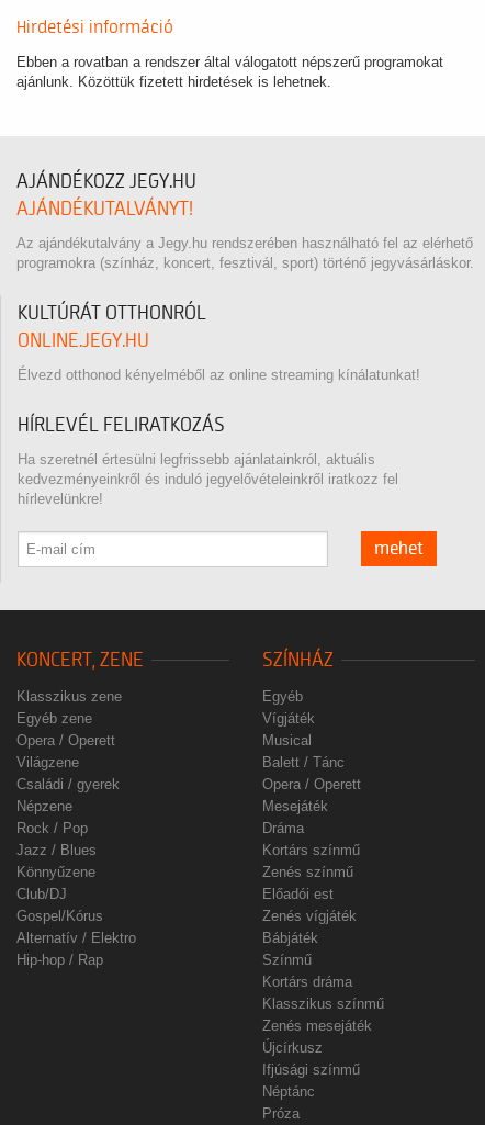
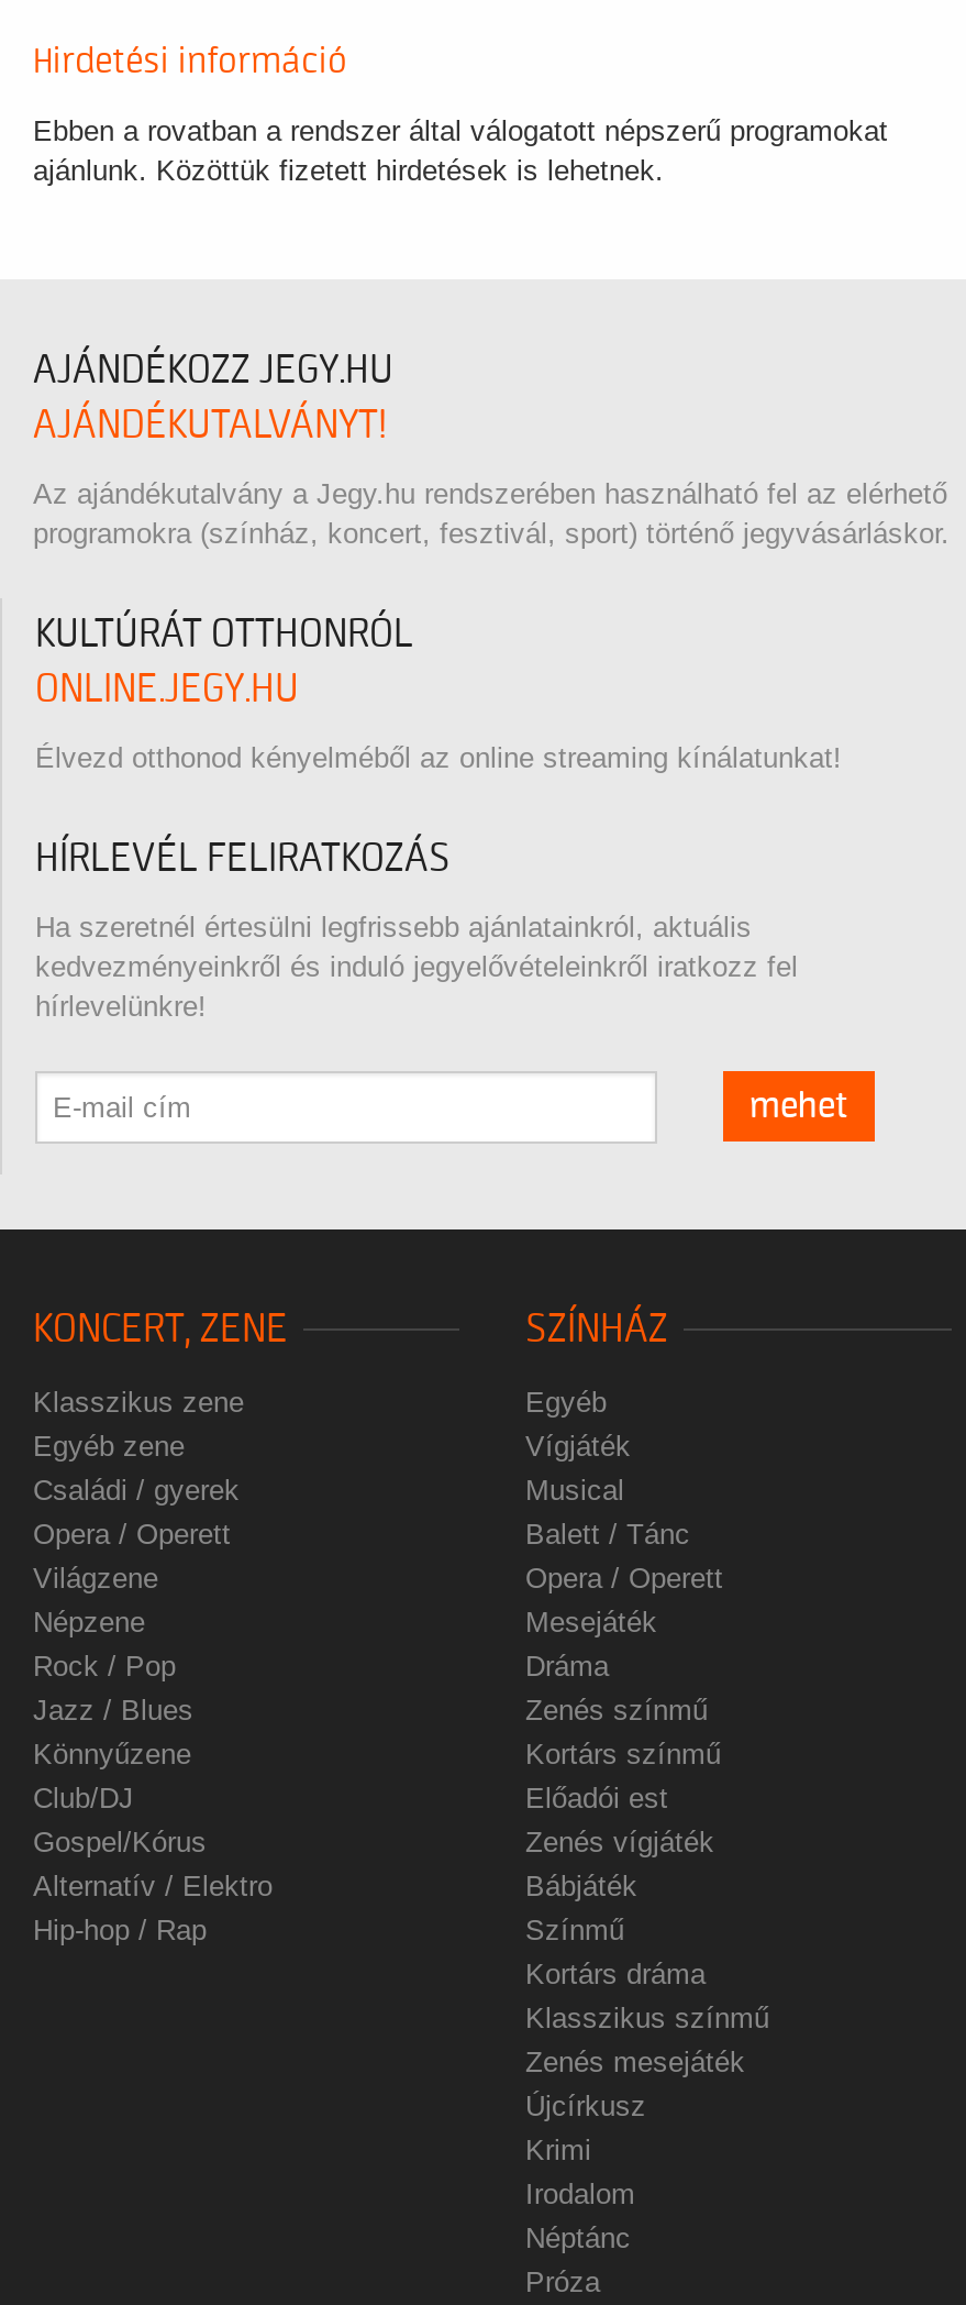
moved [16,776,120,792] -> [33,1473,240,1506]: Családi / gyerek
moved [262,864,353,880] -> [525,1693,708,1726]: Zenés színmű
[262,1061,360,1078] Ifjúsági színmű -> [525,2133,635,2210] Krimi | Irodalom

